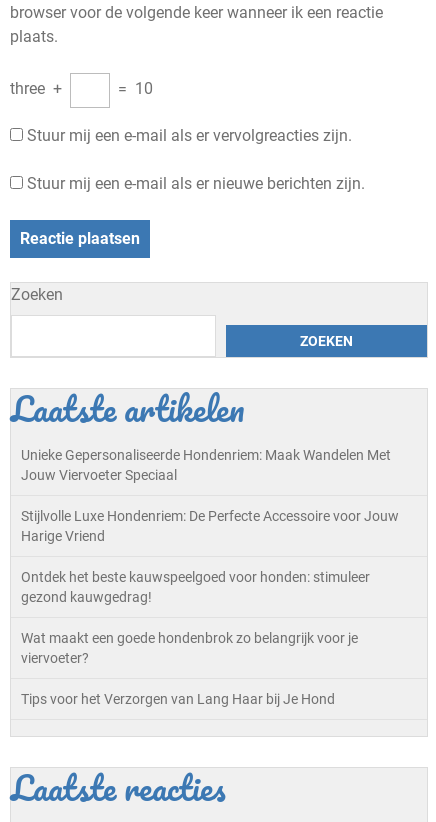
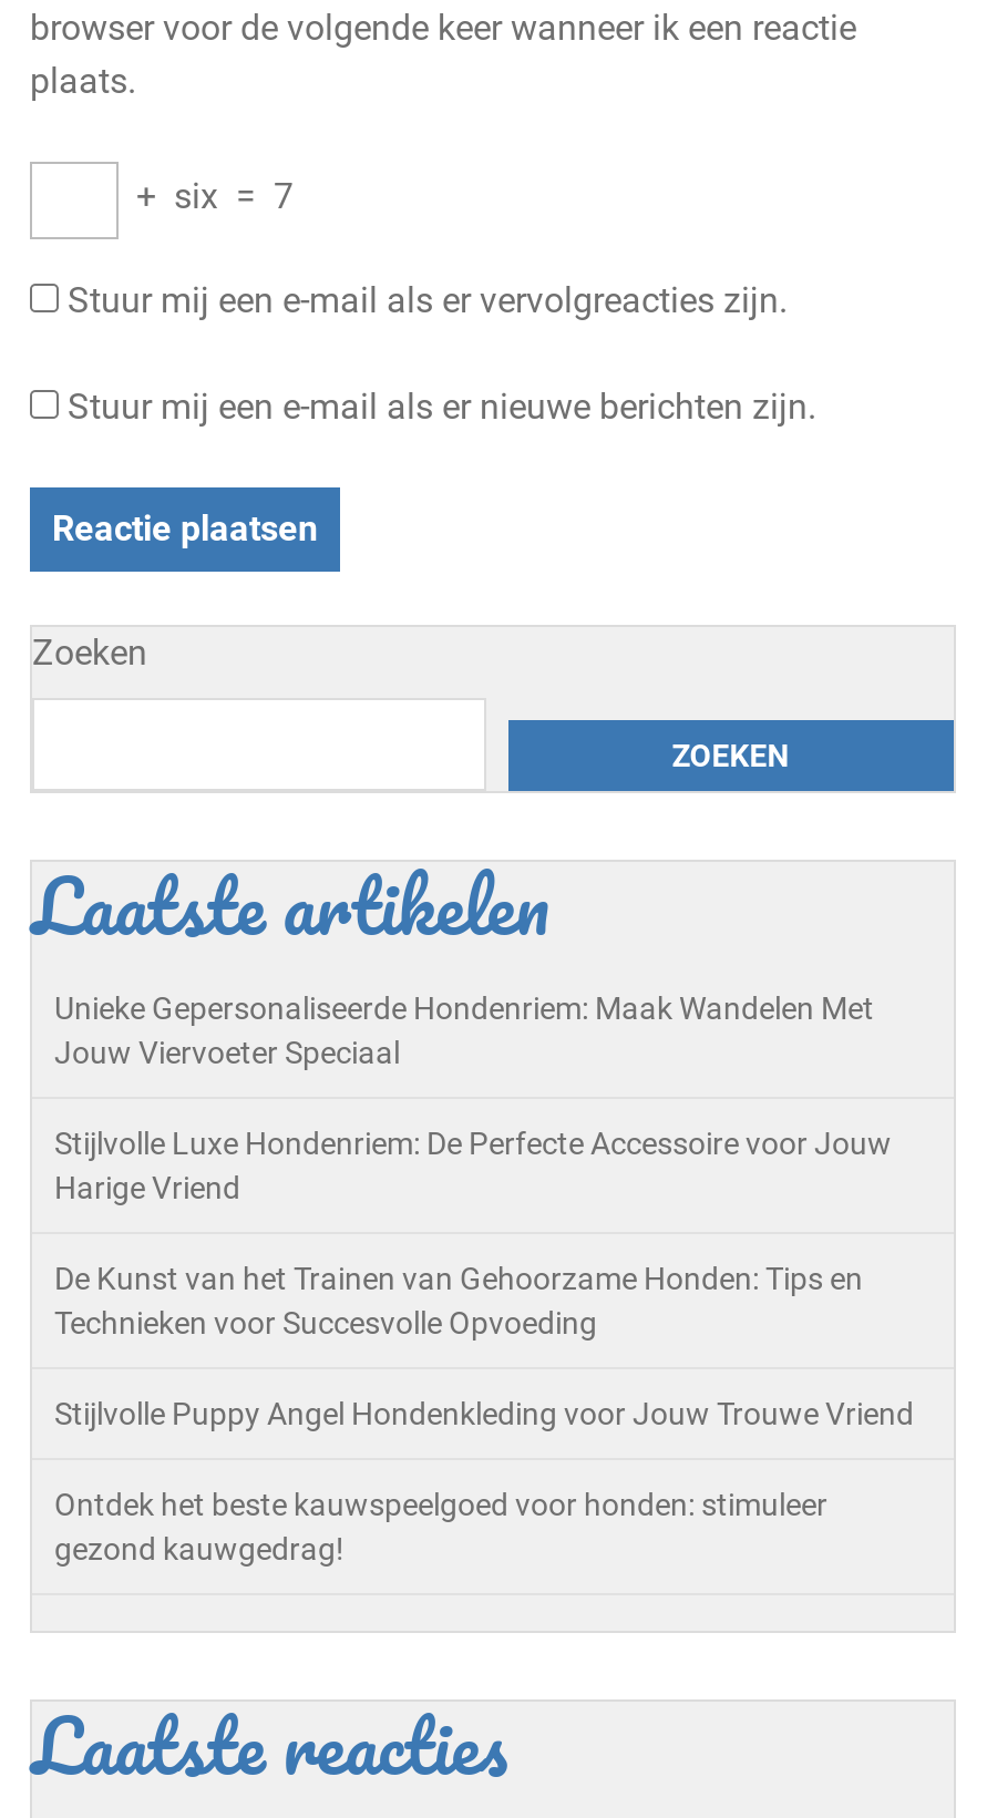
[10,79,153,98] three + | = 10 -> [127,175,294,217] + six = 7
none -> [54,1261,914,1431] De Kunst van het Trainen van Gehoorzame Honden: Tips en | Technieken voor Succesvolle Opvoeding | Stijlvolle Puppy Angel Hondenkleding voor Jouw Trouwe Vriend
moved [21,569,370,605] -> [54,1487,827,1567]: Ontdek het beste kauwspeelgoed voor honden: stimuleer | gezond kauwgedrag!
[21,630,358,707] Wat maakt een goede hondenbrok zo belangrijk voor je | viervoeter? | Tips voor het Verzorgen van Lang Haar bij Je Hond -> none

